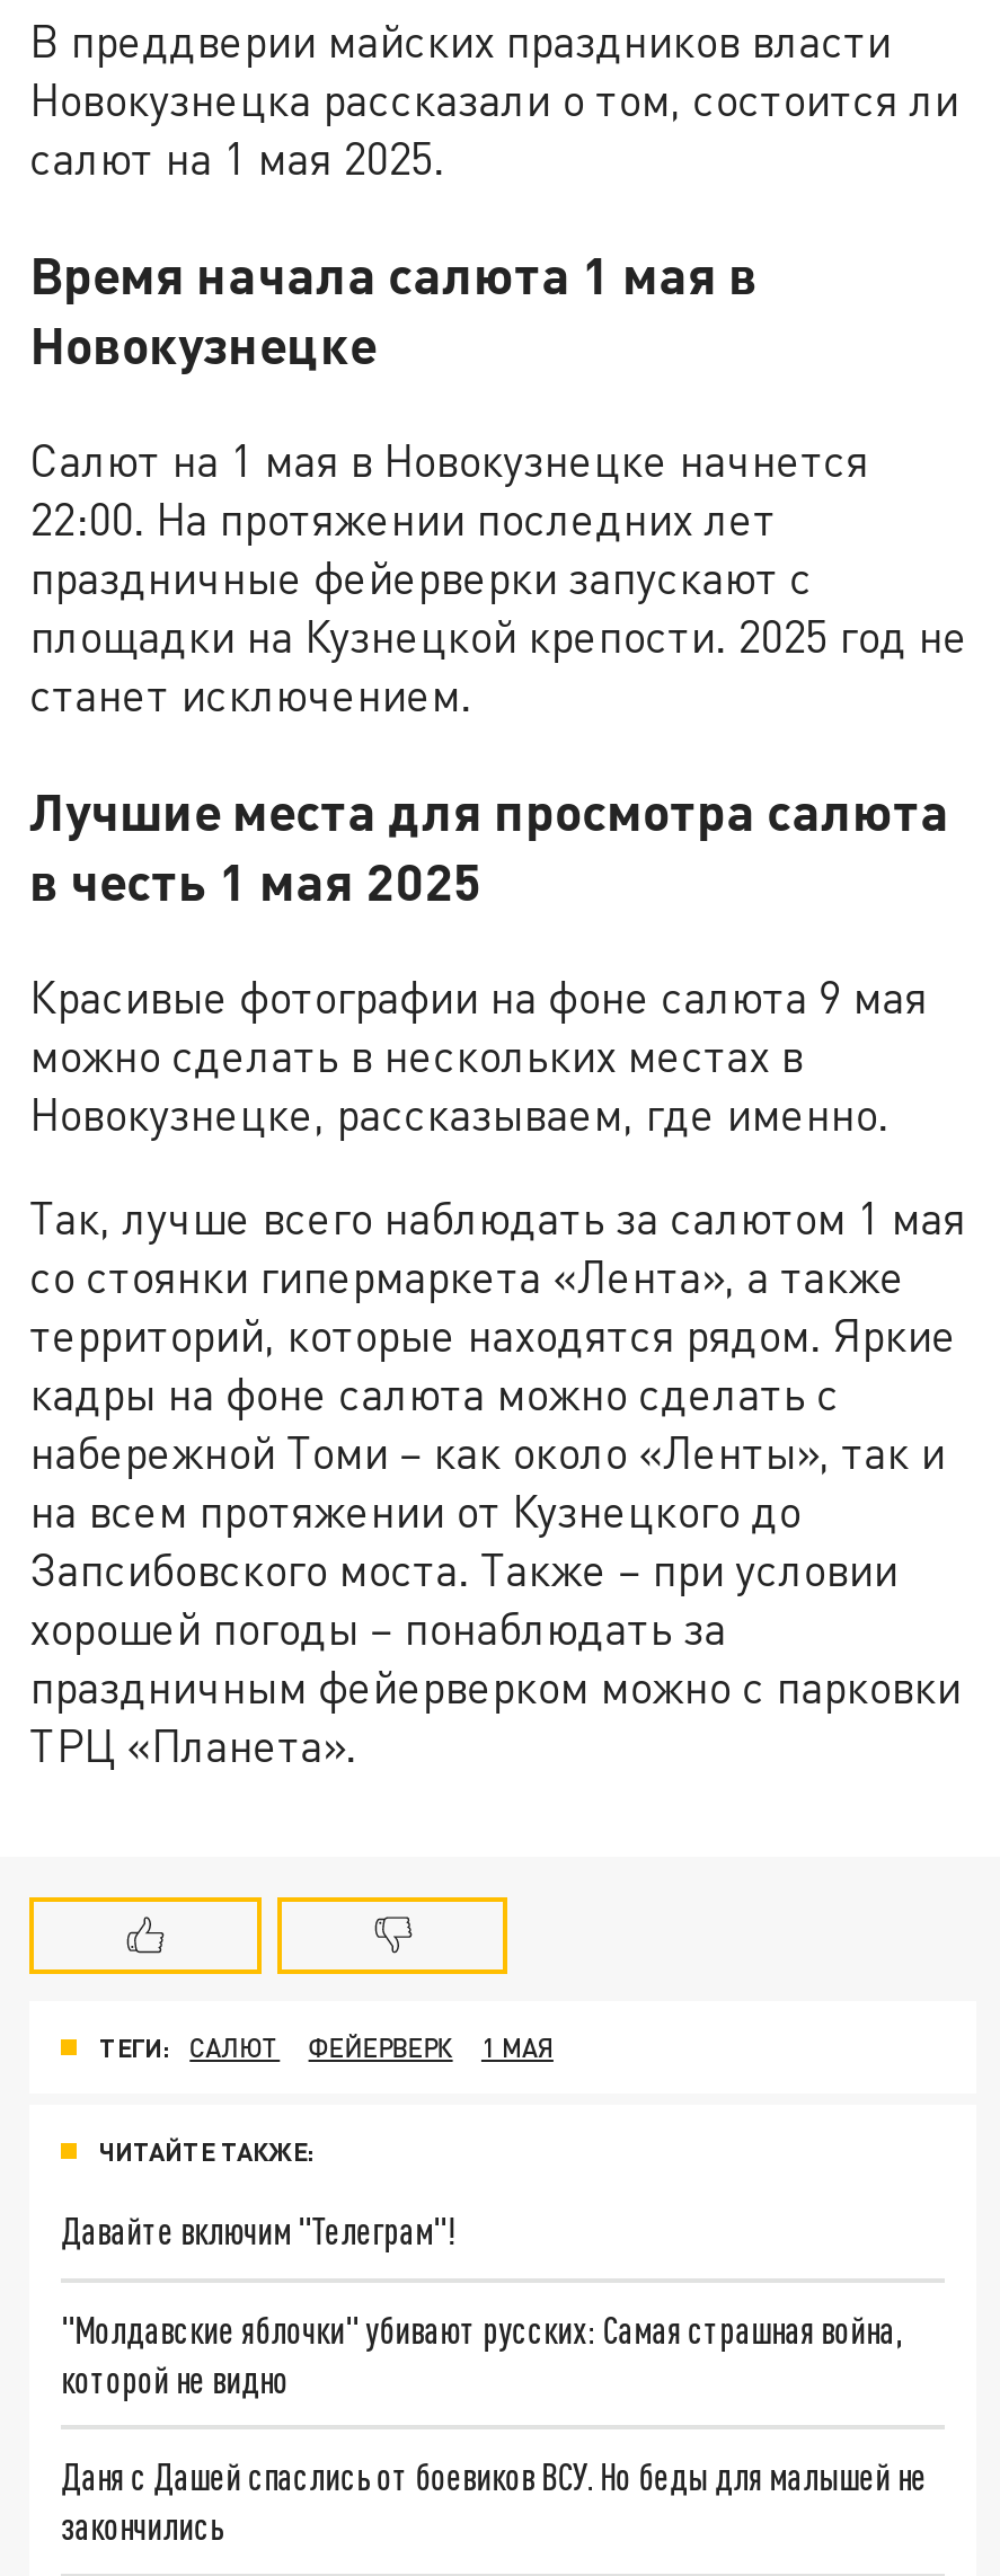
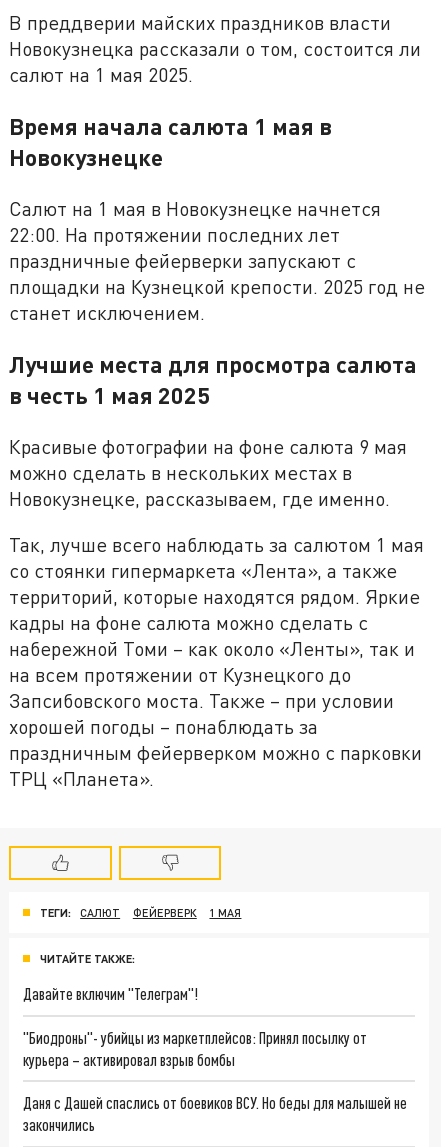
[61,2307,902,2399] "Молдавские яблочки" убивают русских: Самая страшная война, | которой не видно -> [23,1028,367,1069] "Биодроны"- убийцы из маркетплейсов: Принял посылку от | курьера – активировал взрыв бомбы

